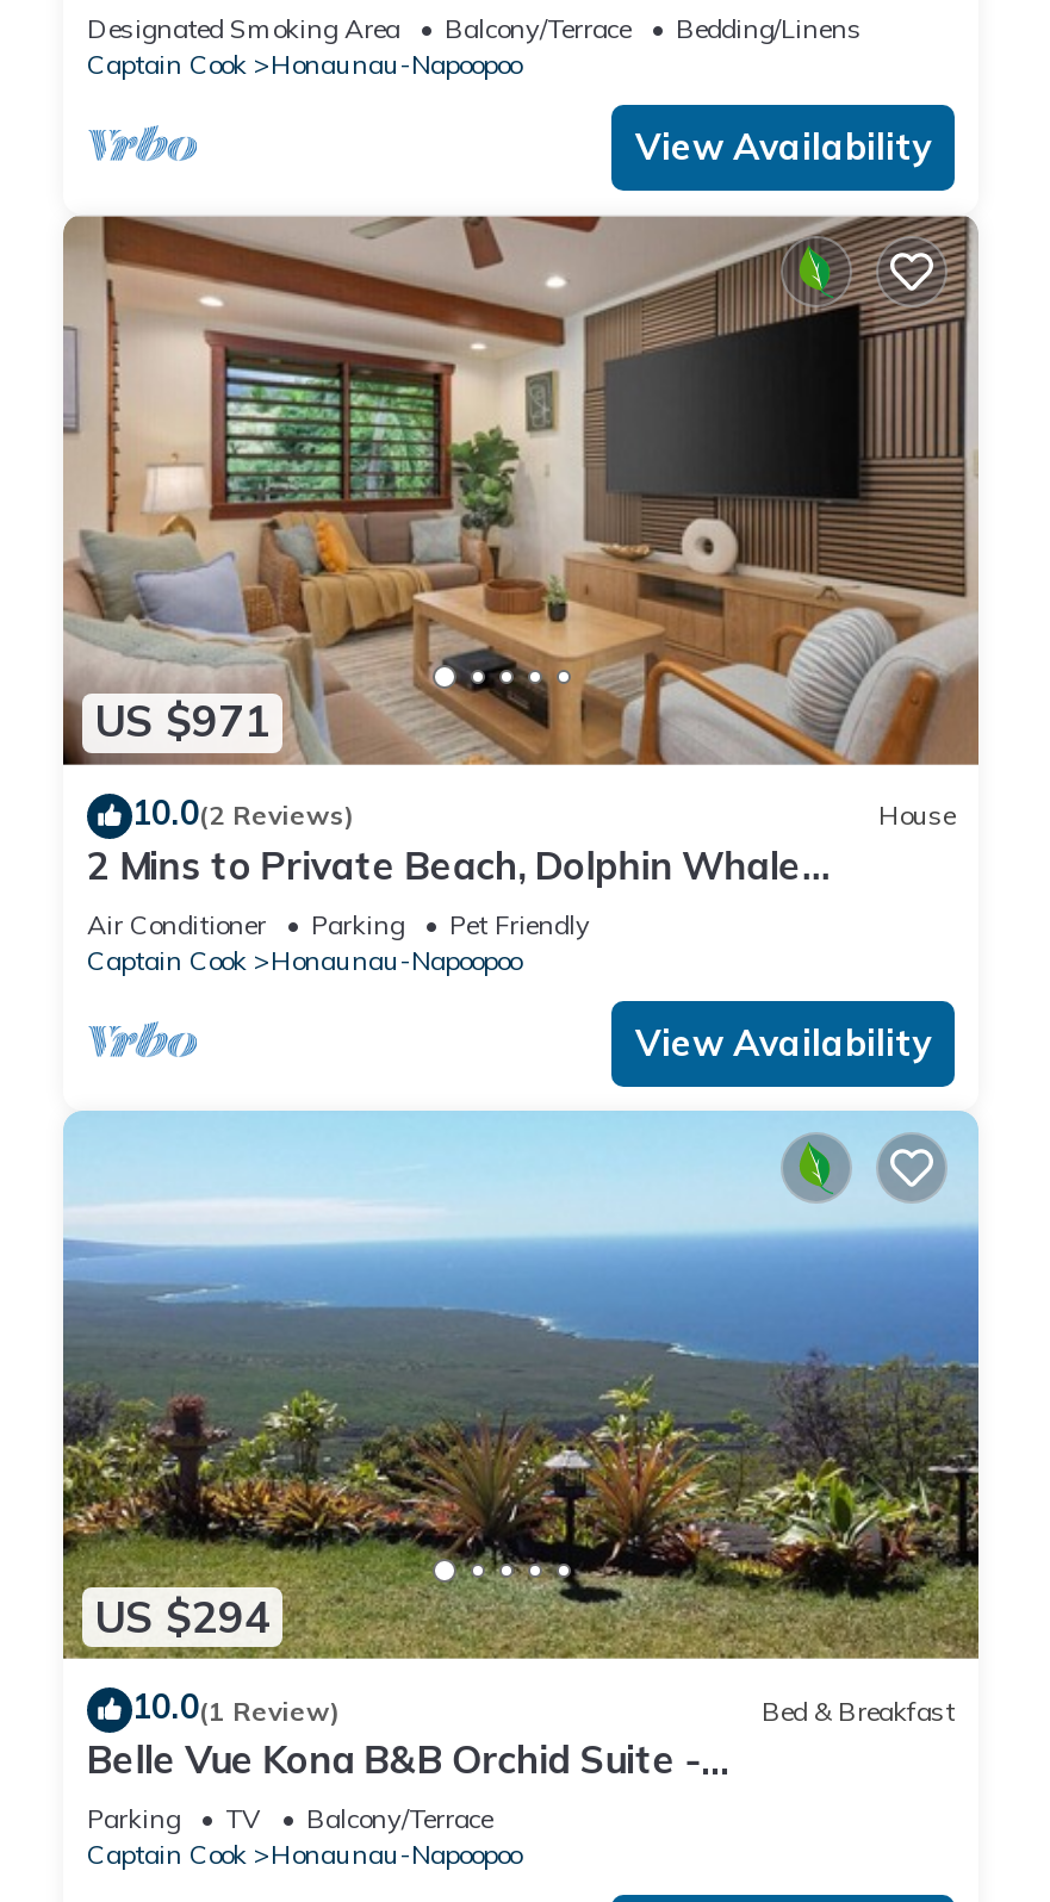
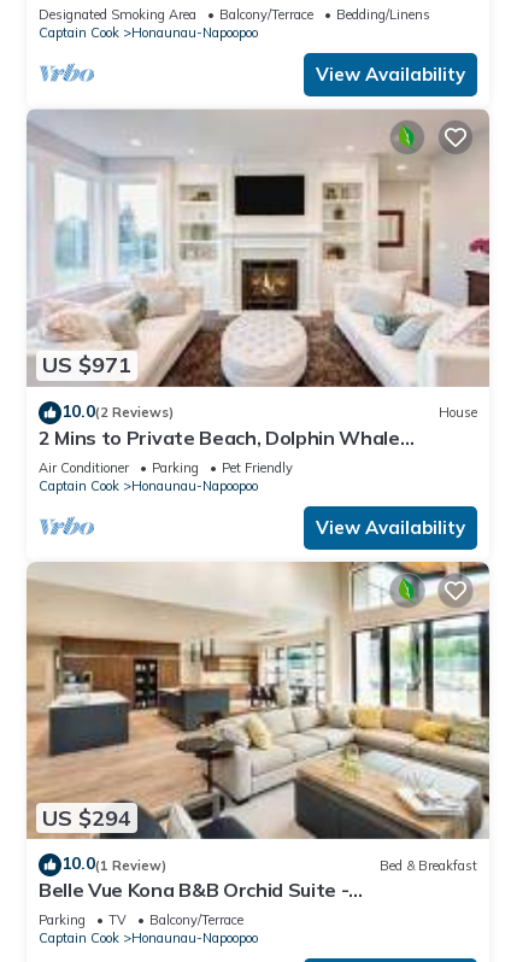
[63,215,978,765] [image] -> [27,110,489,388] [image]
[61,1111,981,1659] [image] -> [25,561,491,840] [image]

